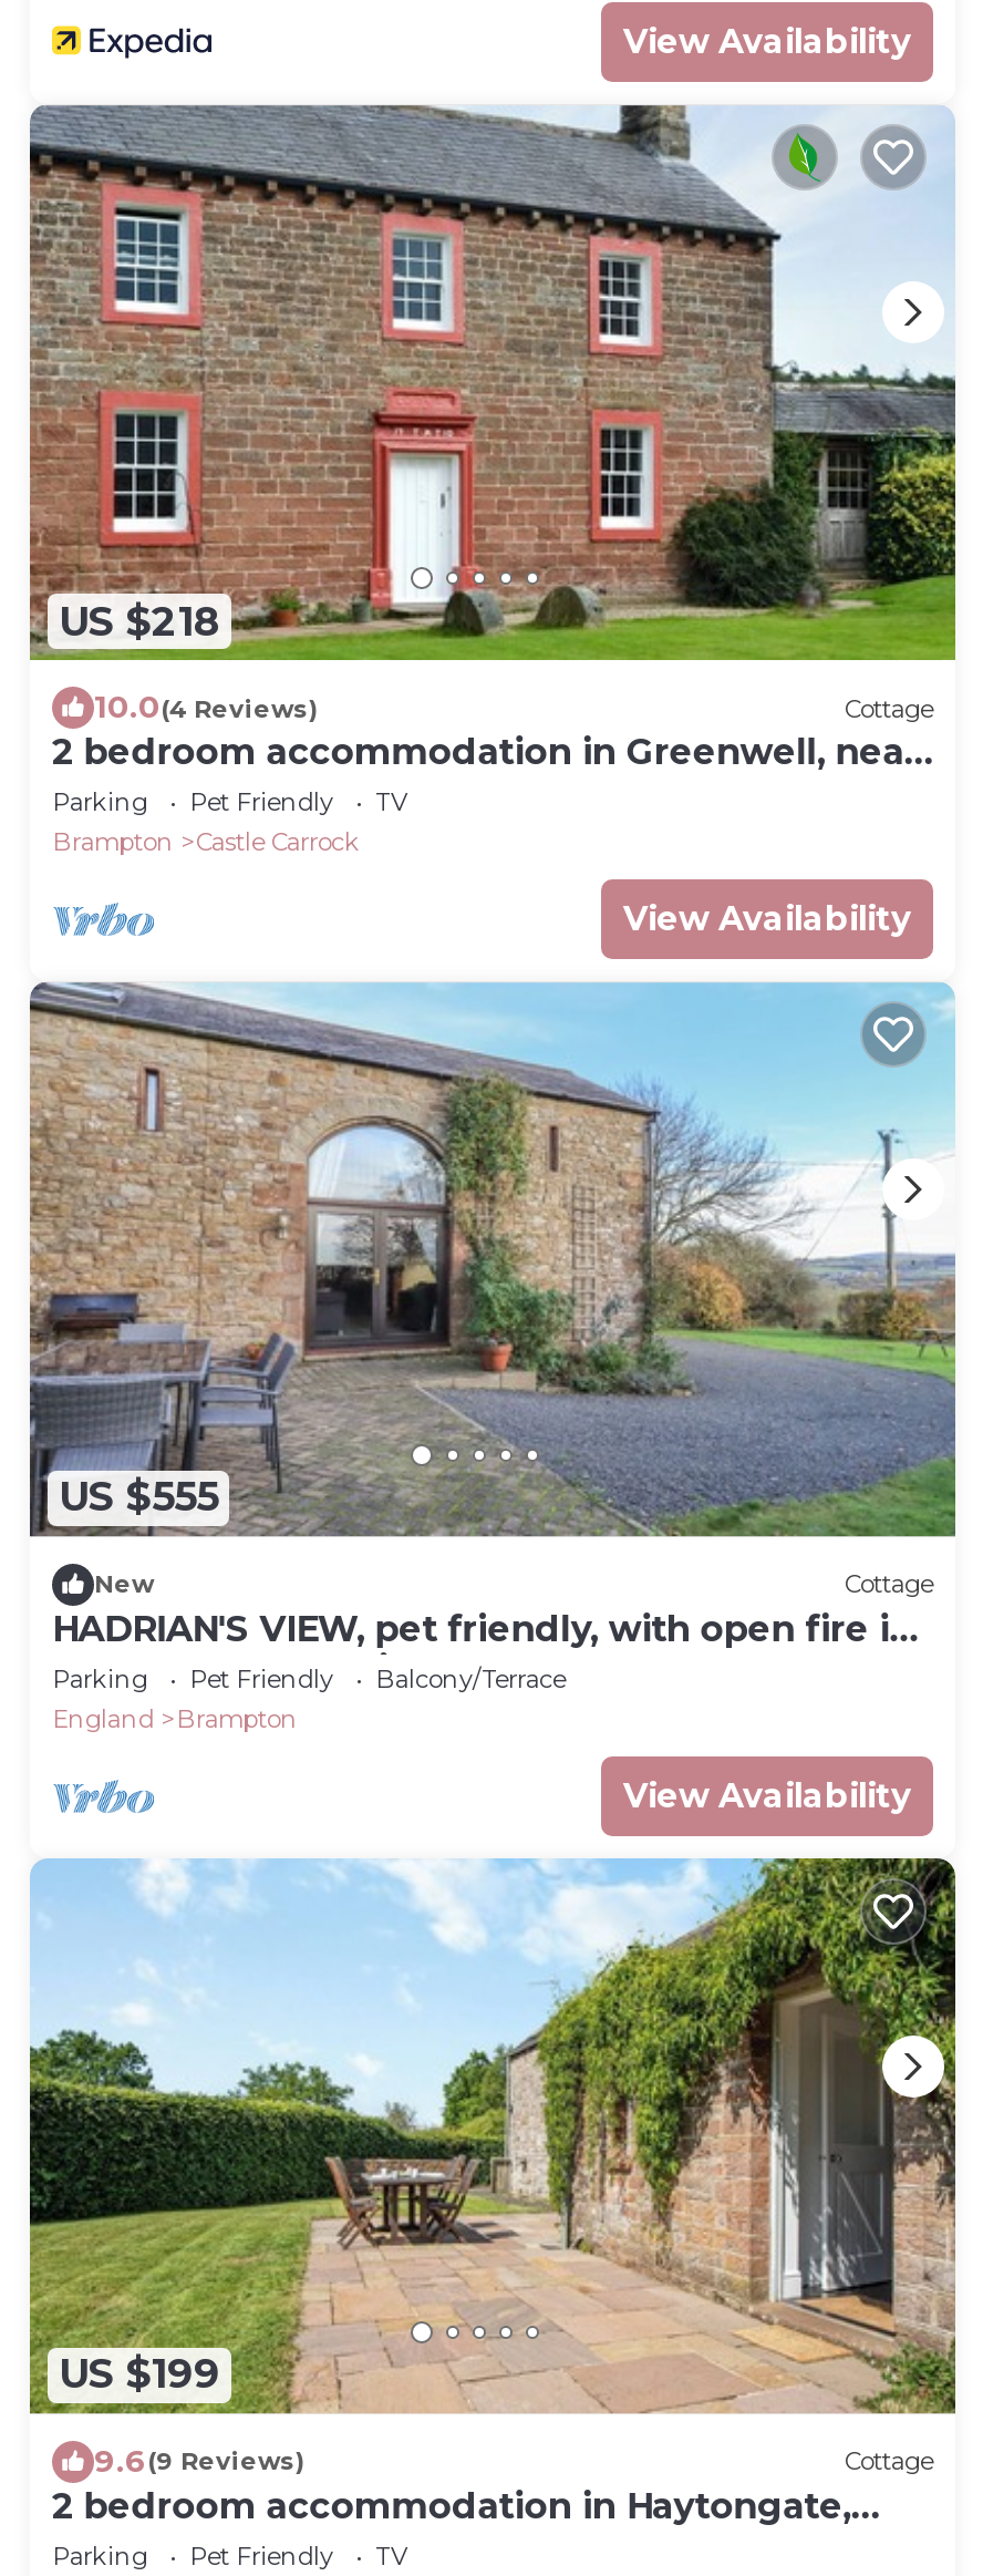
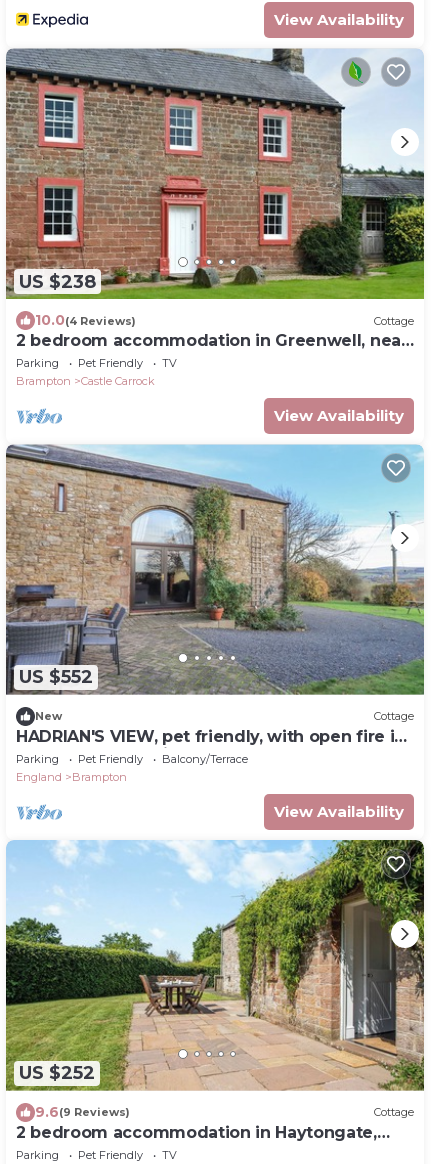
[59,597,220,646] US $218 -> [19,271,96,293] US $238
[59,1474,218,1523] US $555 -> [19,666,93,688] US $552
[59,2351,220,2399] US $199 -> [19,1062,95,1084] US $252

